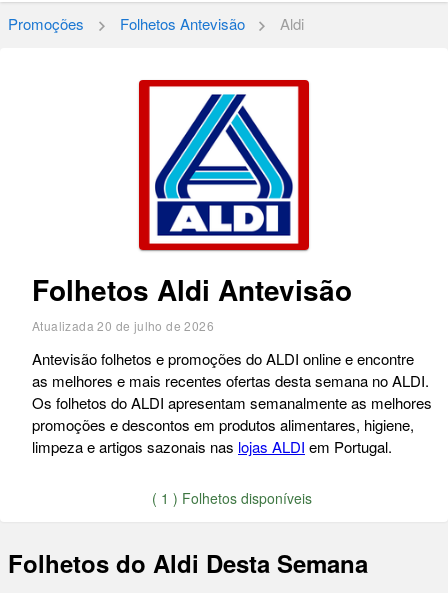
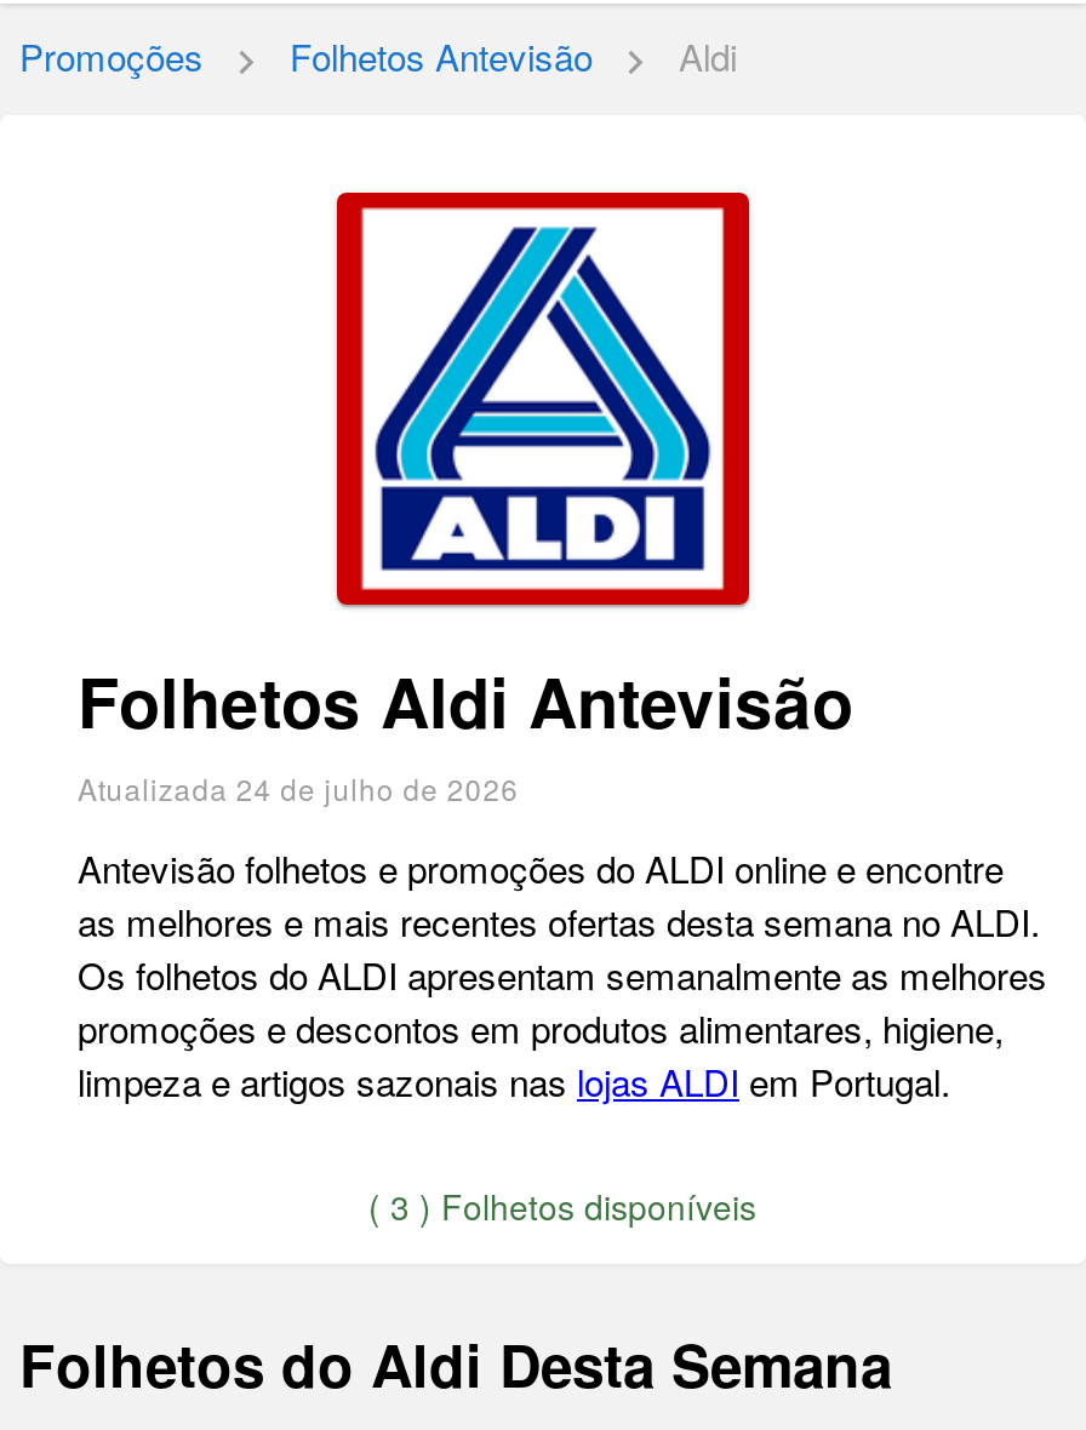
[32,317,214,334] Atualizada 20 de julho de 2026 -> [78,766,519,807] Atualizada 24 de julho de 2026
[152,488,312,508] ( 1 ) Folhetos disponíveis -> [368,1181,756,1229] ( 3 ) Folhetos disponíveis

